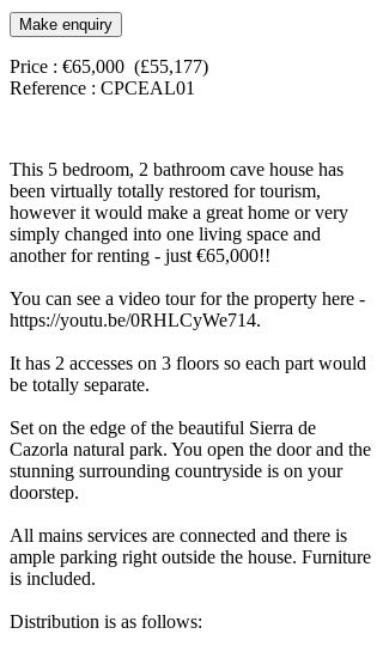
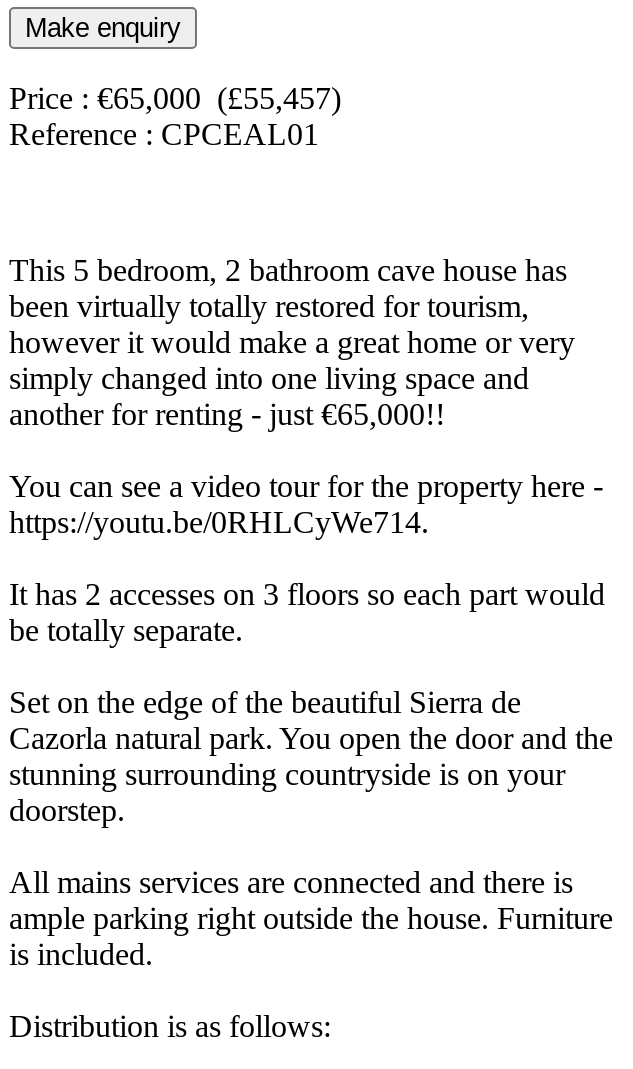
[10,57,208,77] Price : €65,000 (£55,177) -> [9,82,341,116] Price : €65,000 (£55,457)

